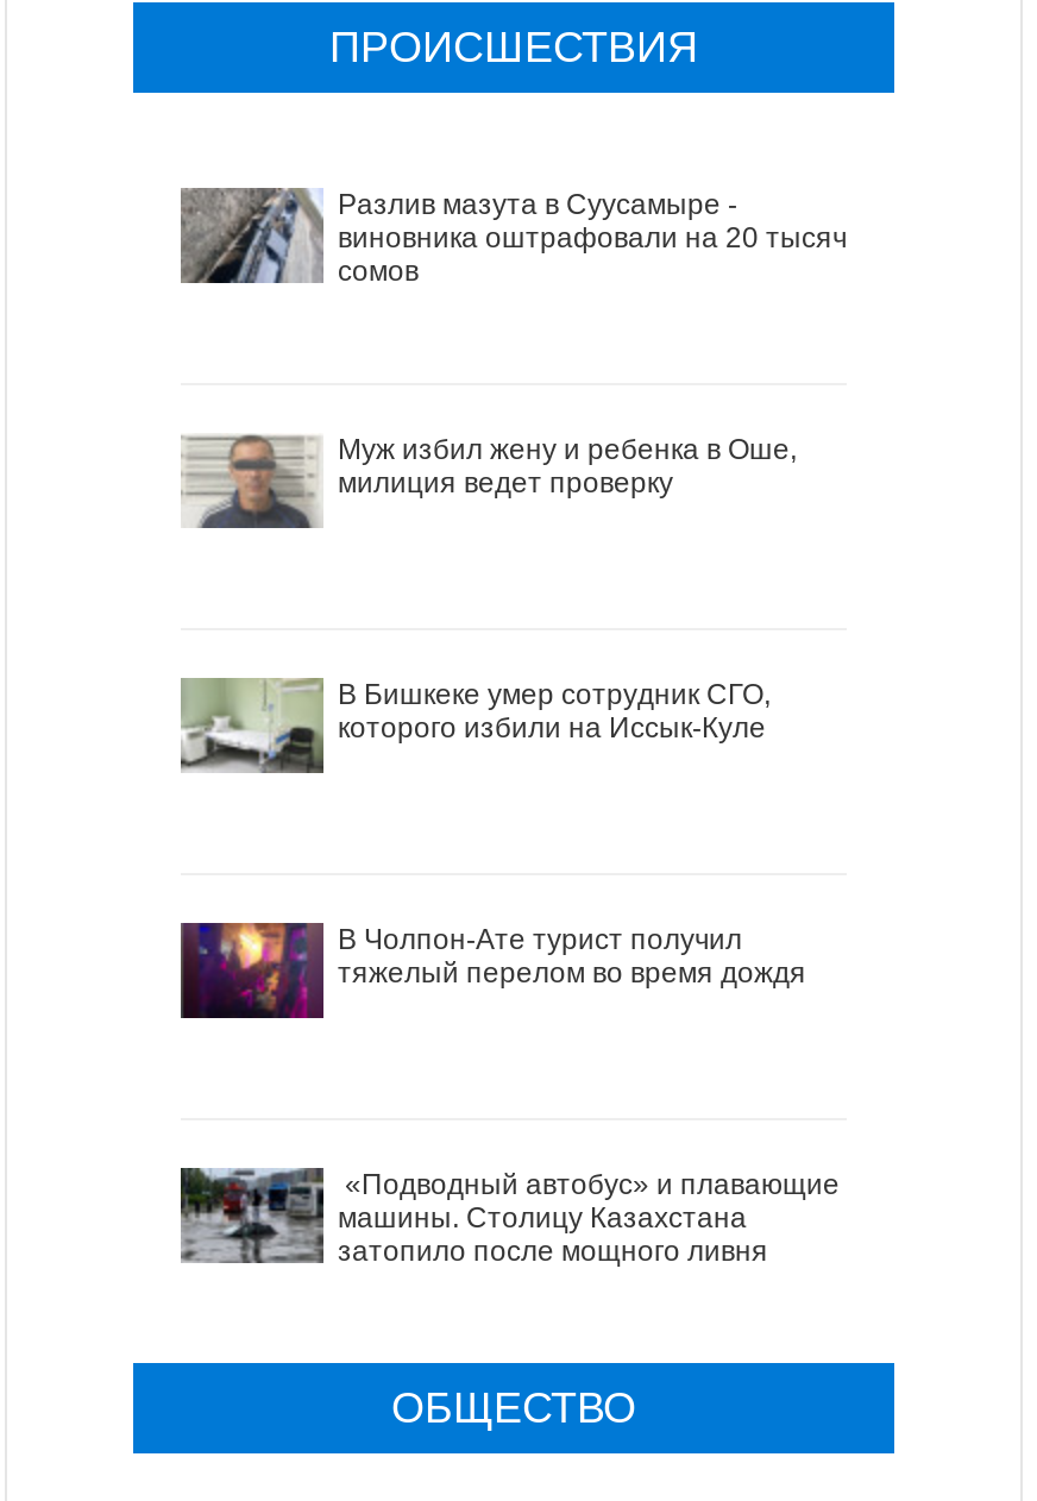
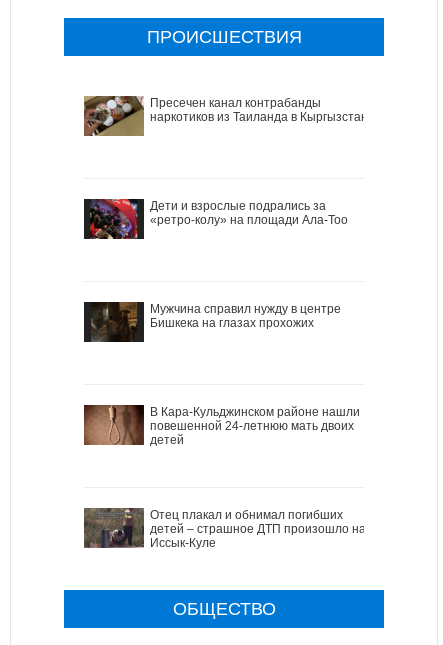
[181,187,847,287] [image] | Разлив мазута в Суусамыре - | виновника оштрафовали на 20 тысяч | сомов -> [84,96,368,137] [image] | Пресечен канал контрабанды | наркотиков из Таиланда в Кыргызстан
[181,432,797,528] [image] | Муж избил жену и ребенка в Оше, | милиция ведет проверку -> [83,198,348,240] [image] | Дети и взрослые подрались за | «ретро-колу» на площади Ала-Тоо
[181,677,771,773] [image] | В Бишкеке умер сотрудник СГО, | которого избили на Иссык-Куле -> [83,302,341,343] [image] | Мужчина справил нужду в центре | Бишкека на глазах прохожих
[181,922,806,1020] [image] | В Чолпон-Ате турист получил | тяжелый перелом во время дождя -> [84,405,360,447] [image] | В Кара-Кульджинском районе нашли | повешенной 24-летнюю мать двоих | детей
[181,1167,840,1267] [image] | «Подводный автобус» и плавающие | машины. Столицу Казахстана | затопило после мощного ливня -> [84,507,366,550] [image] | Отец плакал и обнимал погибших | детей – страшное ДТП произошло на | Иссык-Куле

